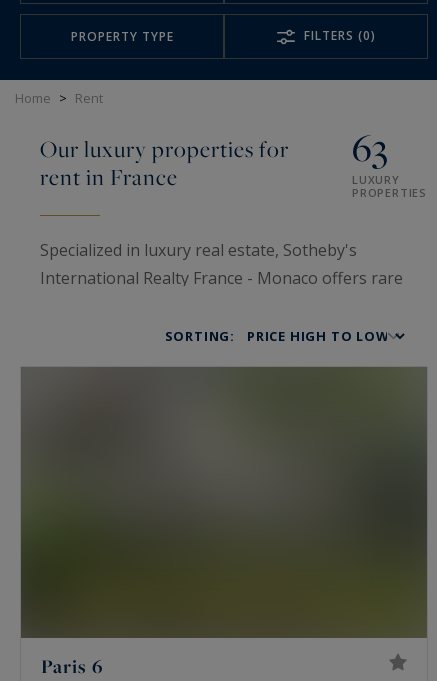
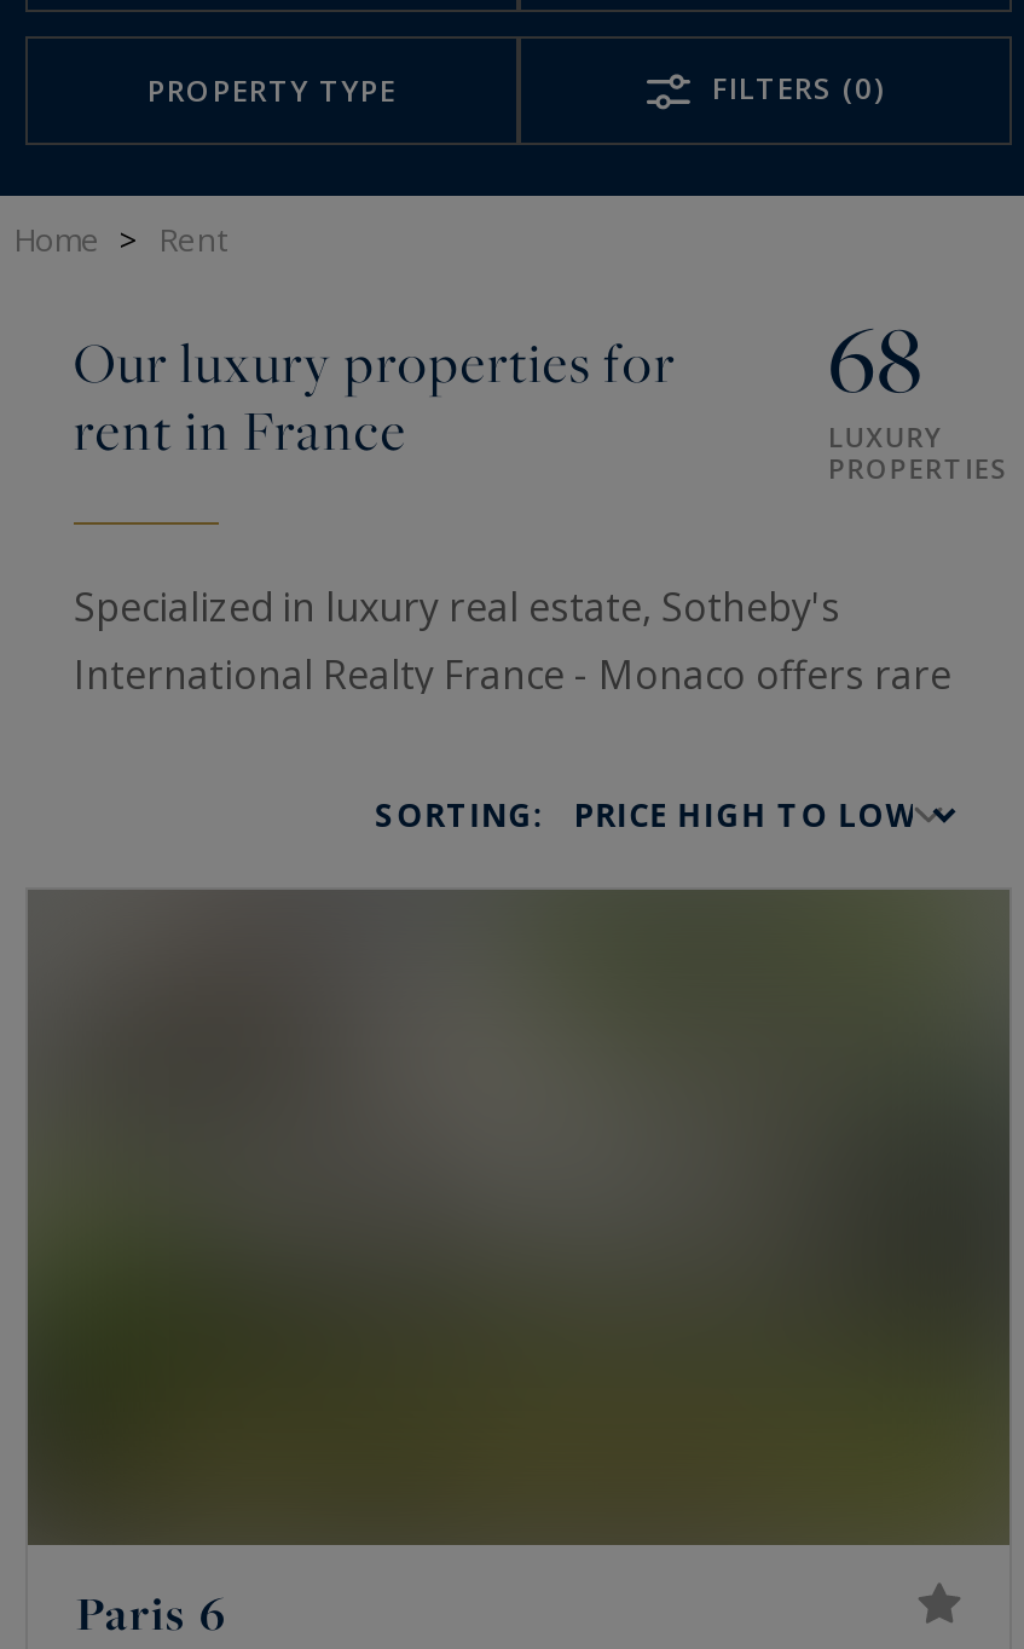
[352,122,388,172] 63 -> [828,297,922,418] 68

